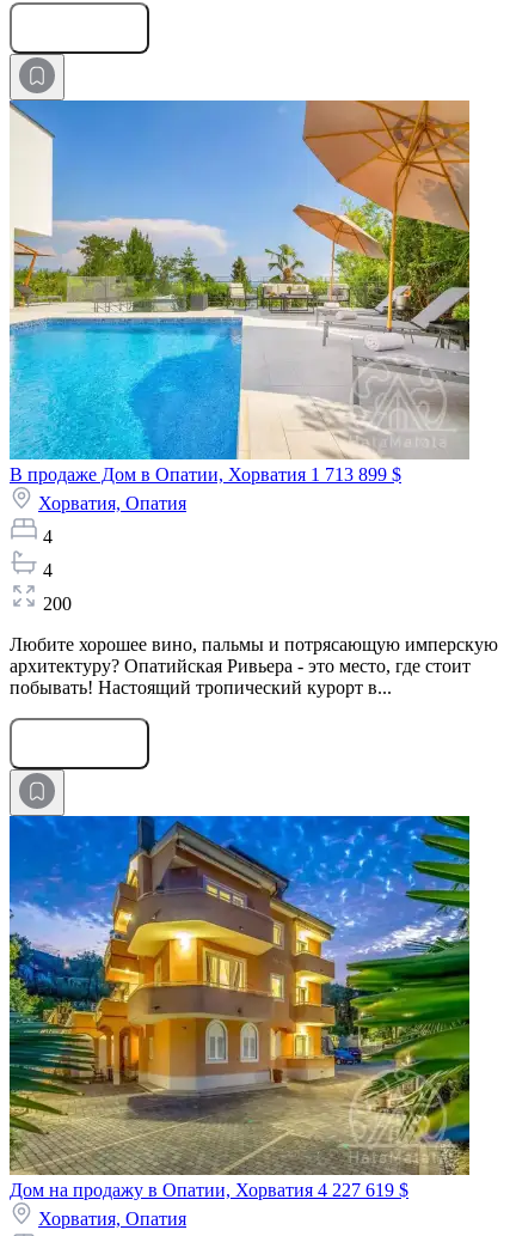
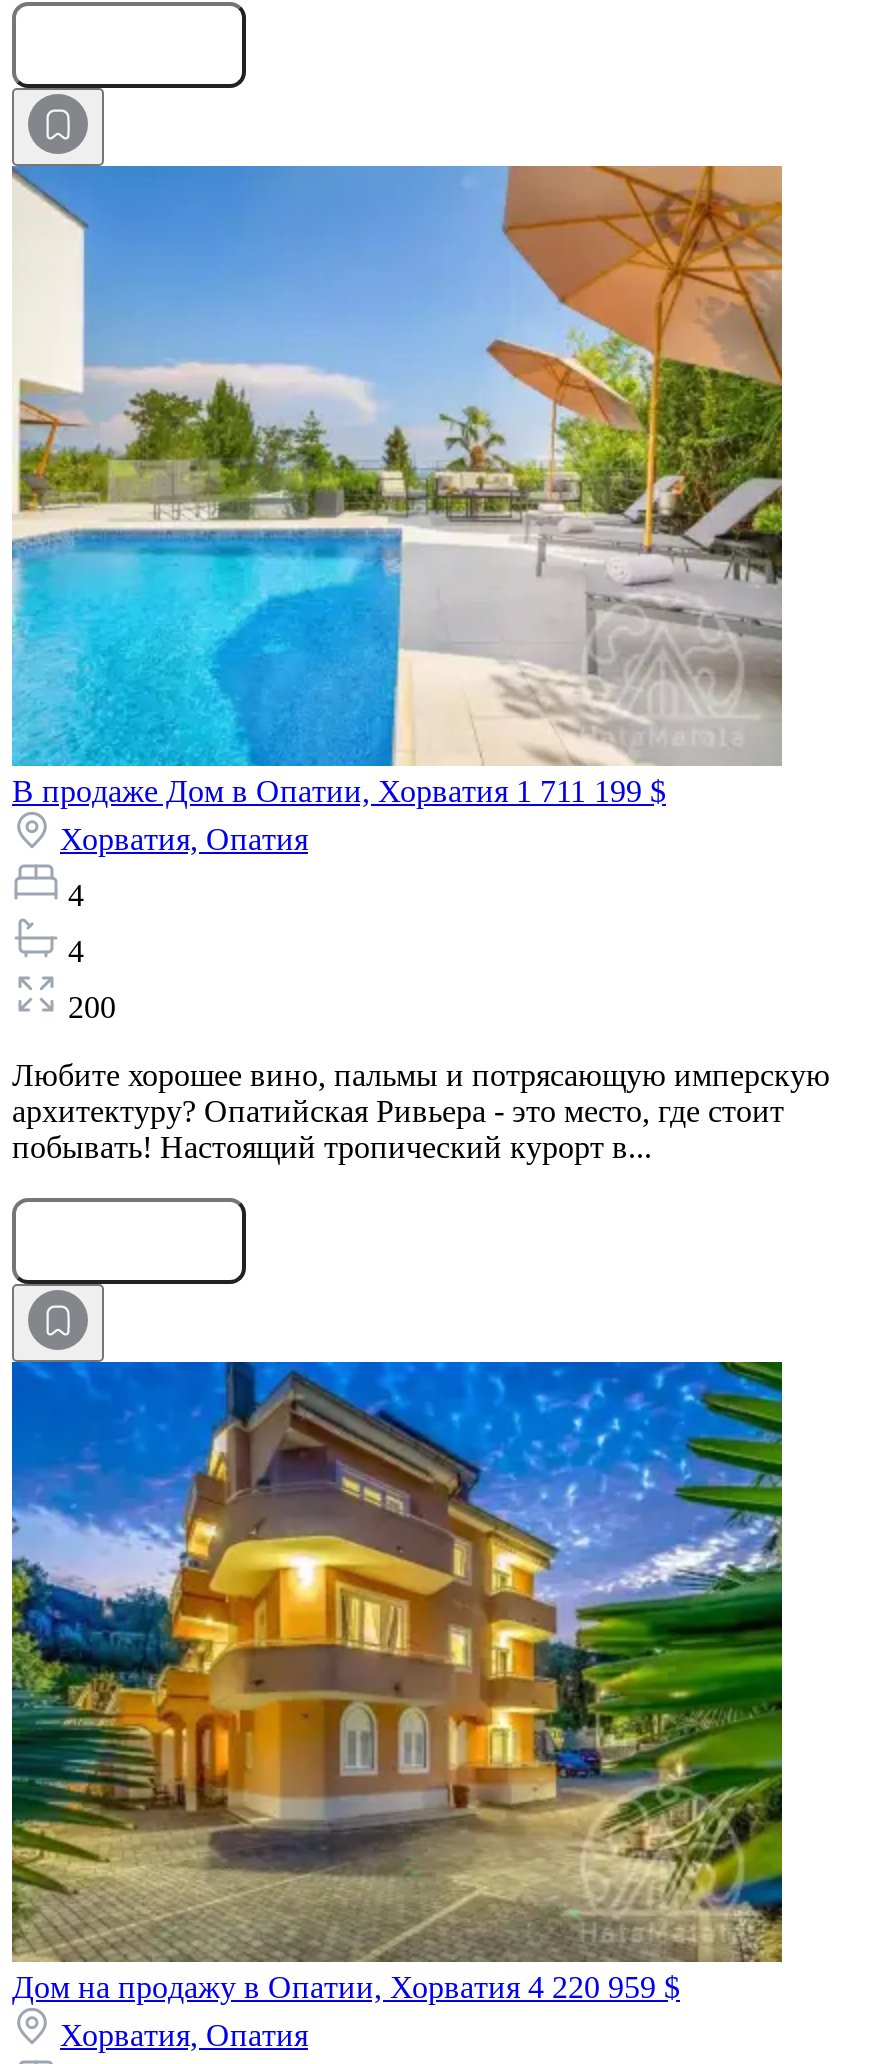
[10,464,401,484] В продаже Дом в Опатии, Хорватия 1 713 899 $ -> [12,774,666,808] В продаже Дом в Опатии, Хорватия 1 711 199 $
[10,1180,408,1200] Дом на продажу в Опатии, Хорватия 4 227 619 $ -> [12,1970,680,2004] Дом на продажу в Опатии, Хорватия 4 220 959 $

